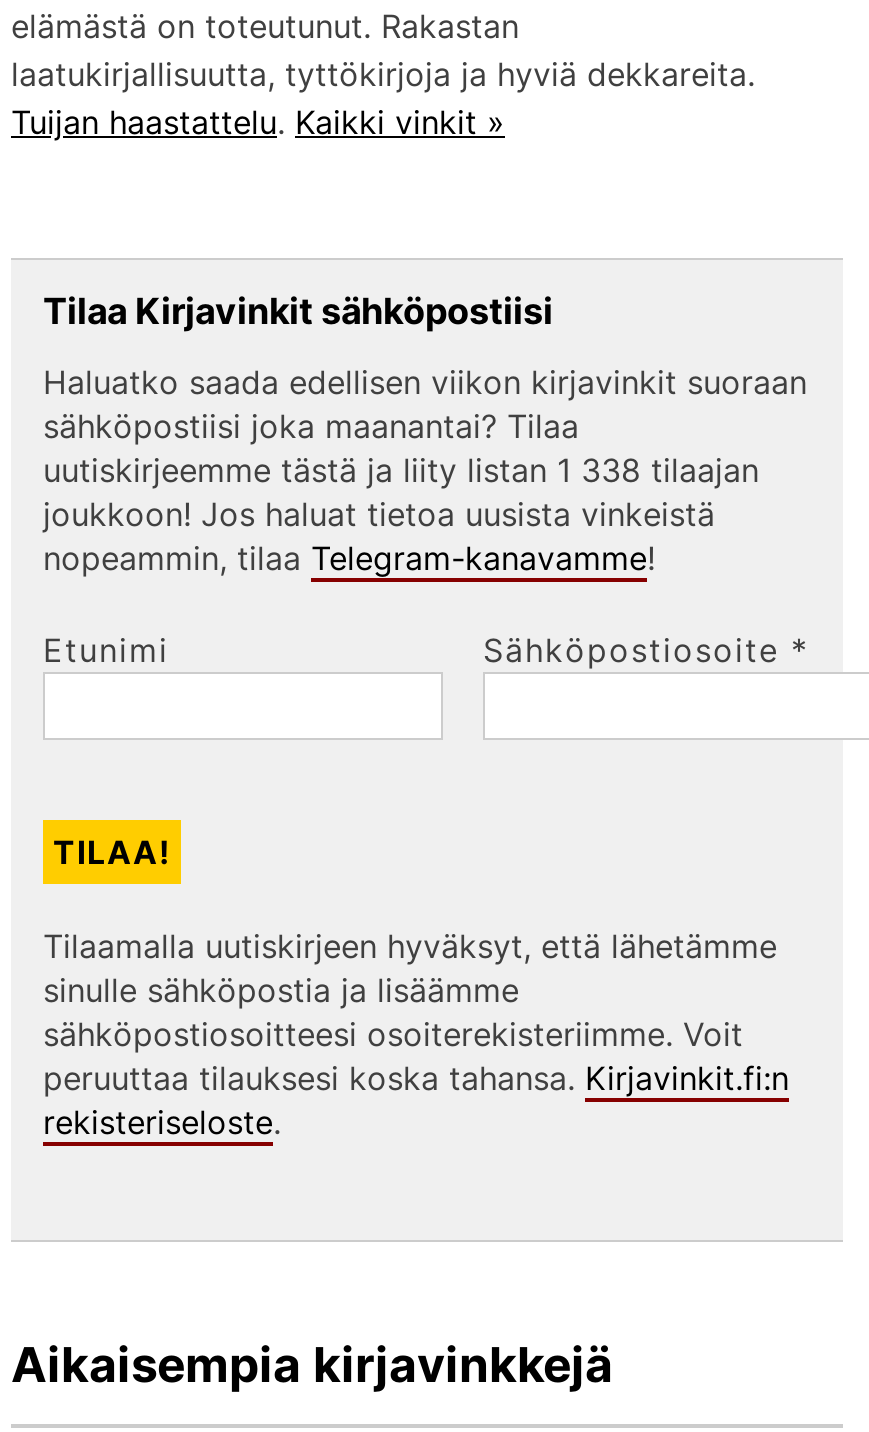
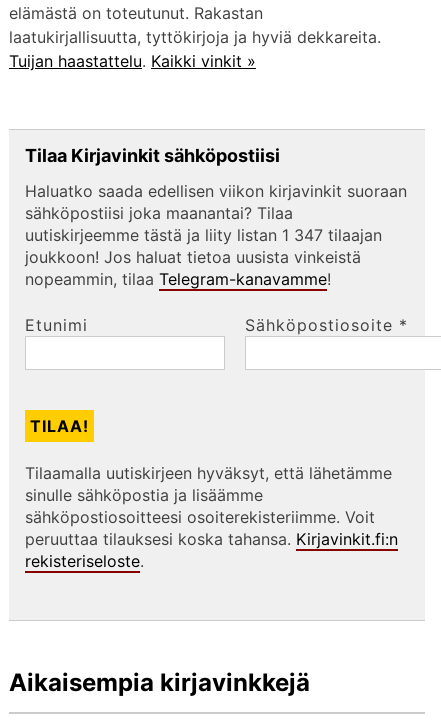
[43,450,759,490] uutiskirjeemme tästä ja liity listan 1 338 tilaajan -> [25,225,382,245] uutiskirjeemme tästä ja liity listan 1 347 tilaajan

